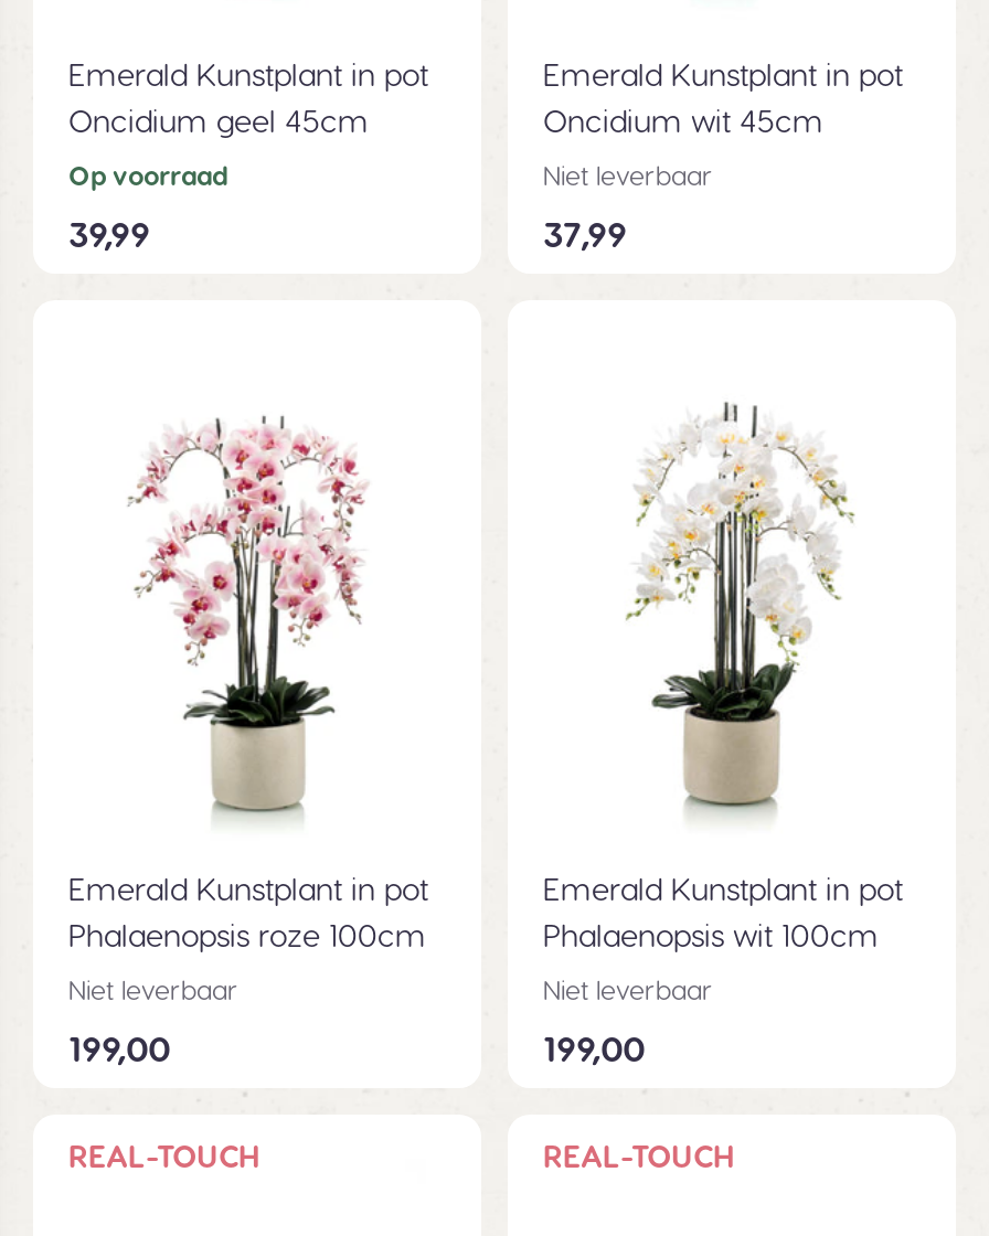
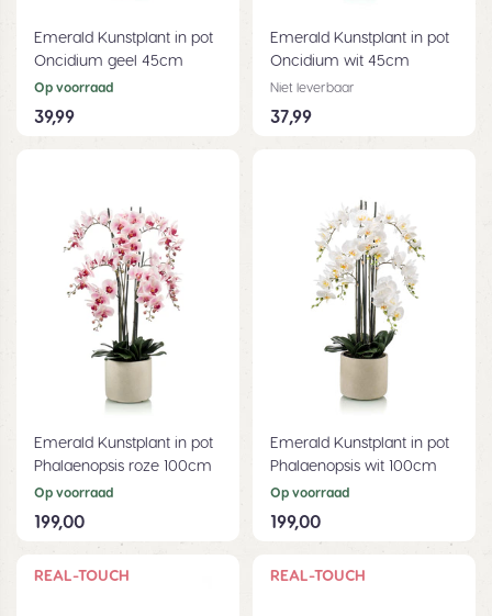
[68,978,238,1004] Niet leverbaar -> [34,486,113,500] Op voorraad
[543,978,713,1004] Niet leverbaar -> [270,486,349,500] Op voorraad

